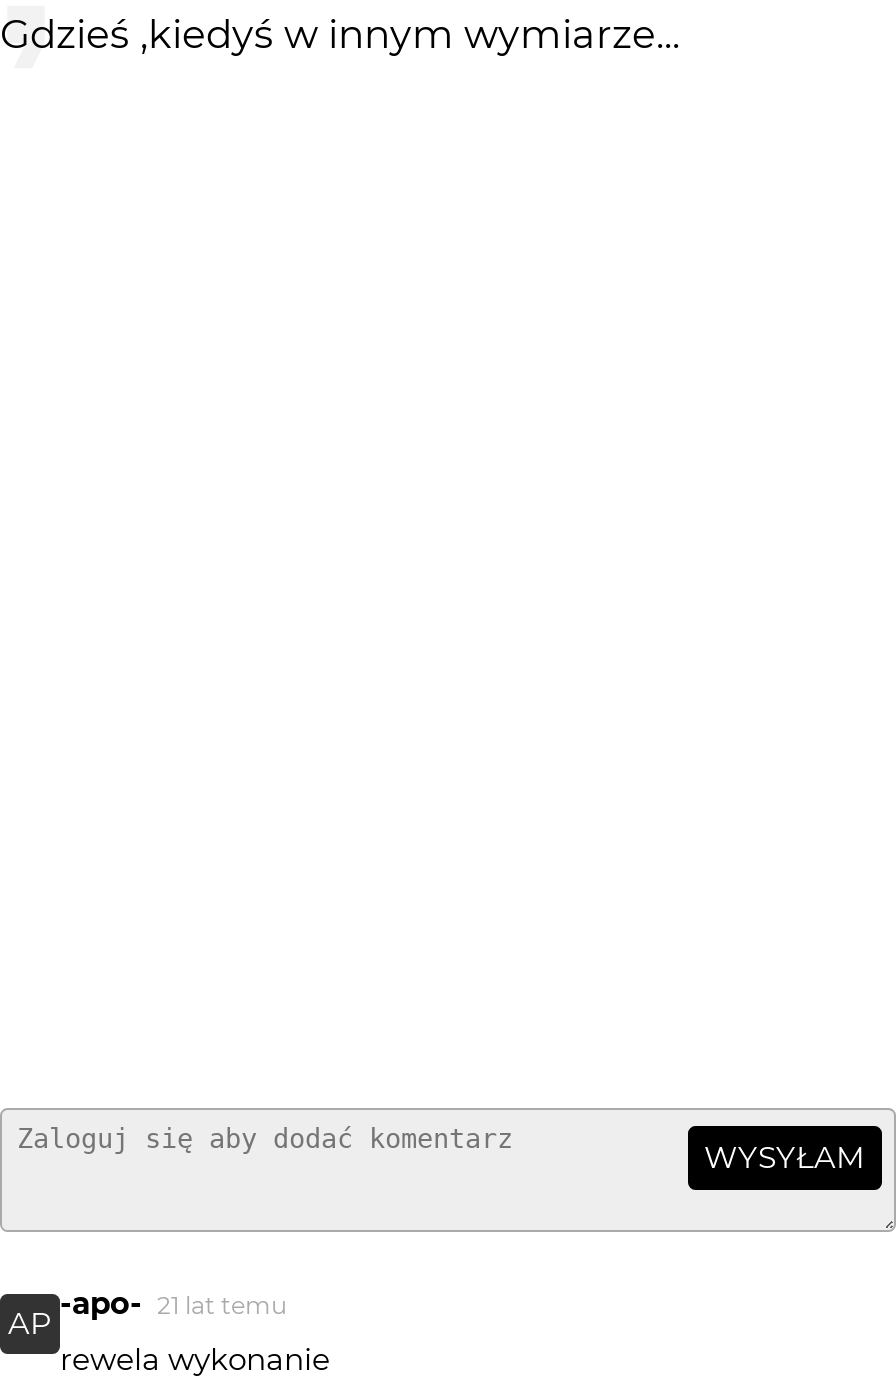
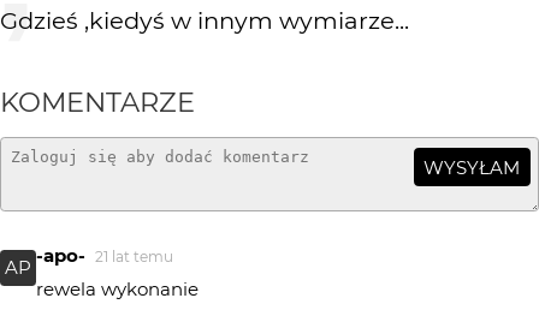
none -> [0,86,195,119] KOMENTARZE

